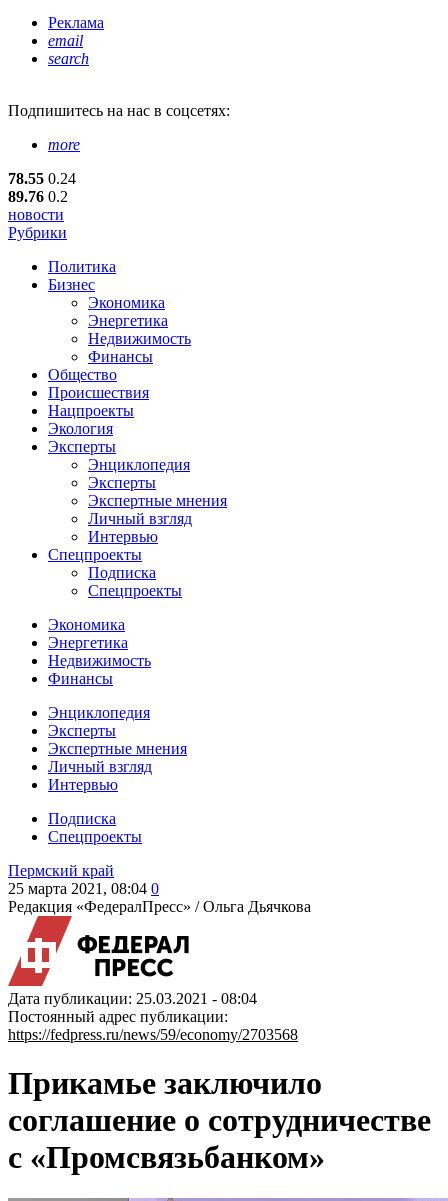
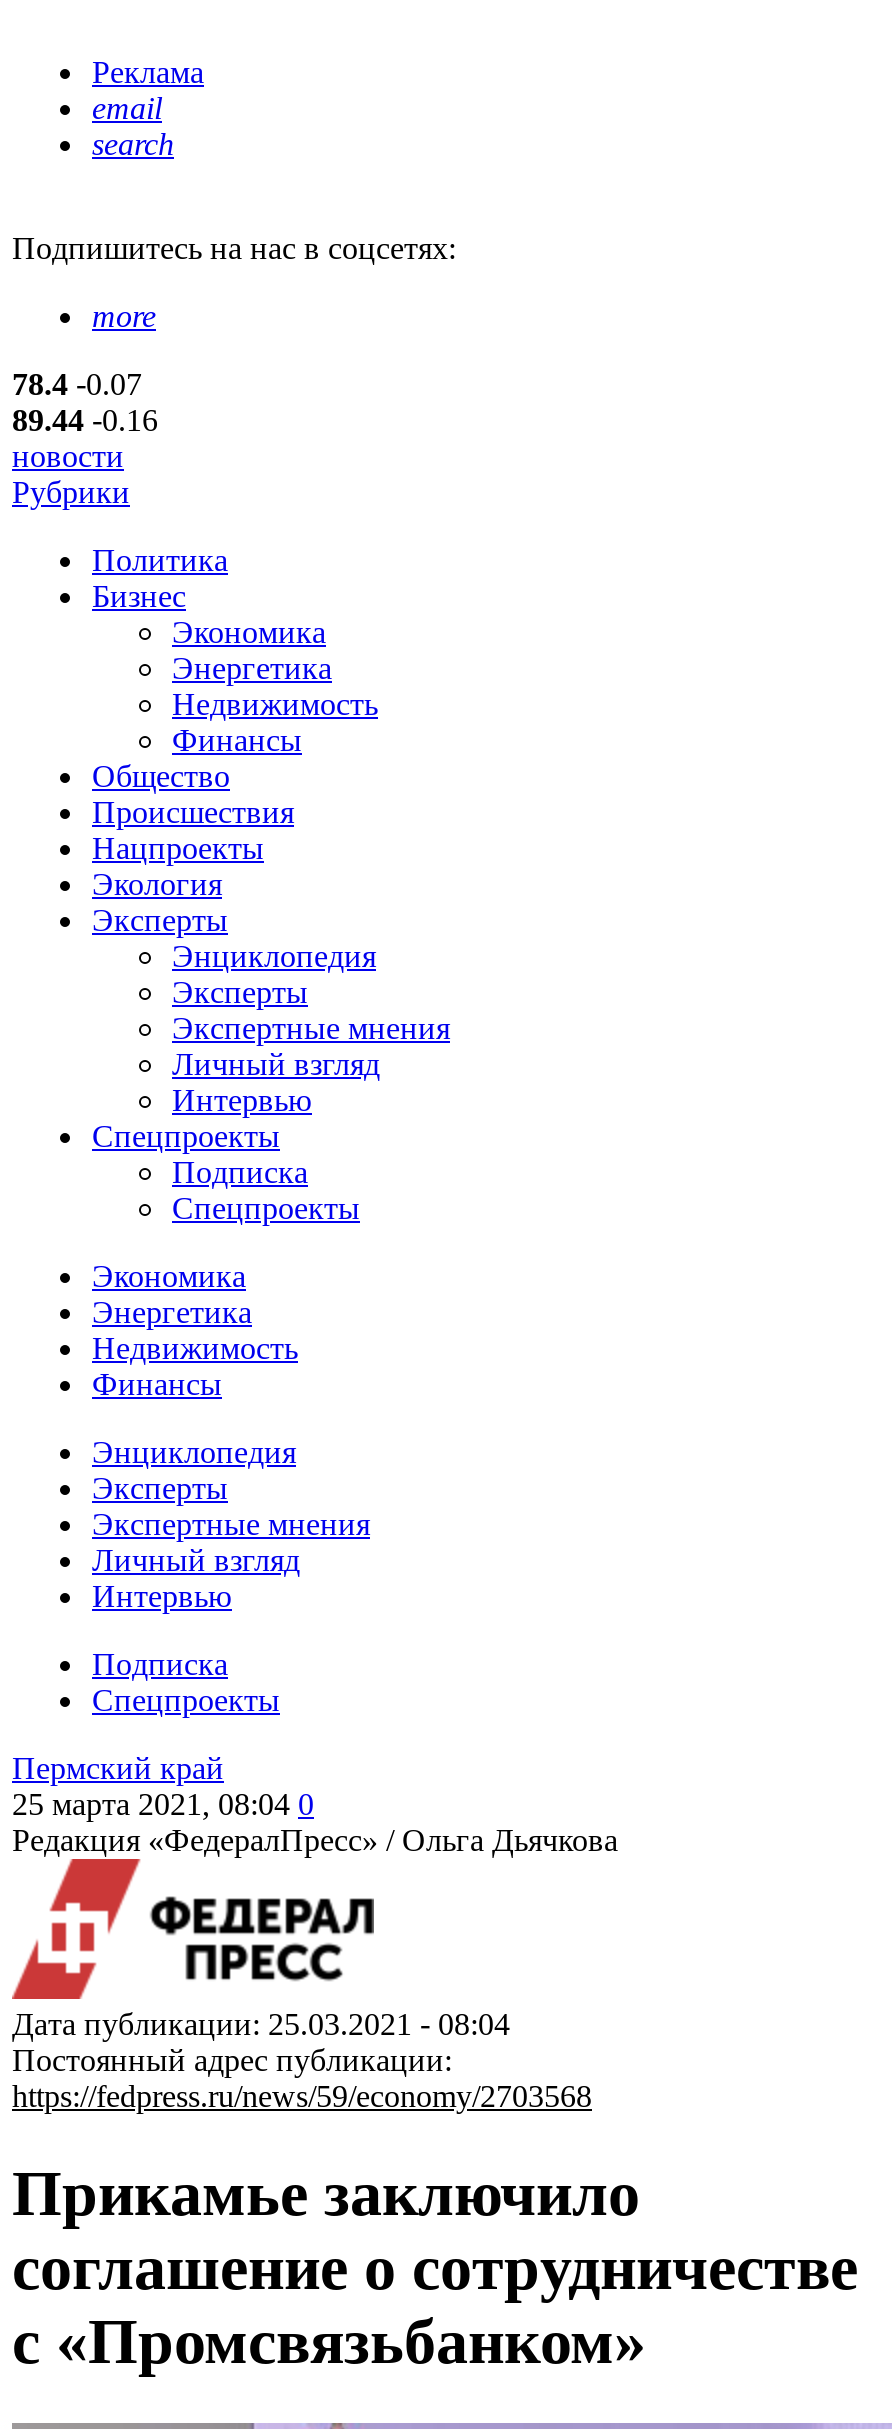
[8,170,76,187] 78.55 0.24 -> [12,367,142,401] 78.4 -0.07
[8,188,68,205] 89.76 0.2 -> [12,403,158,437] 89.44 -0.16

